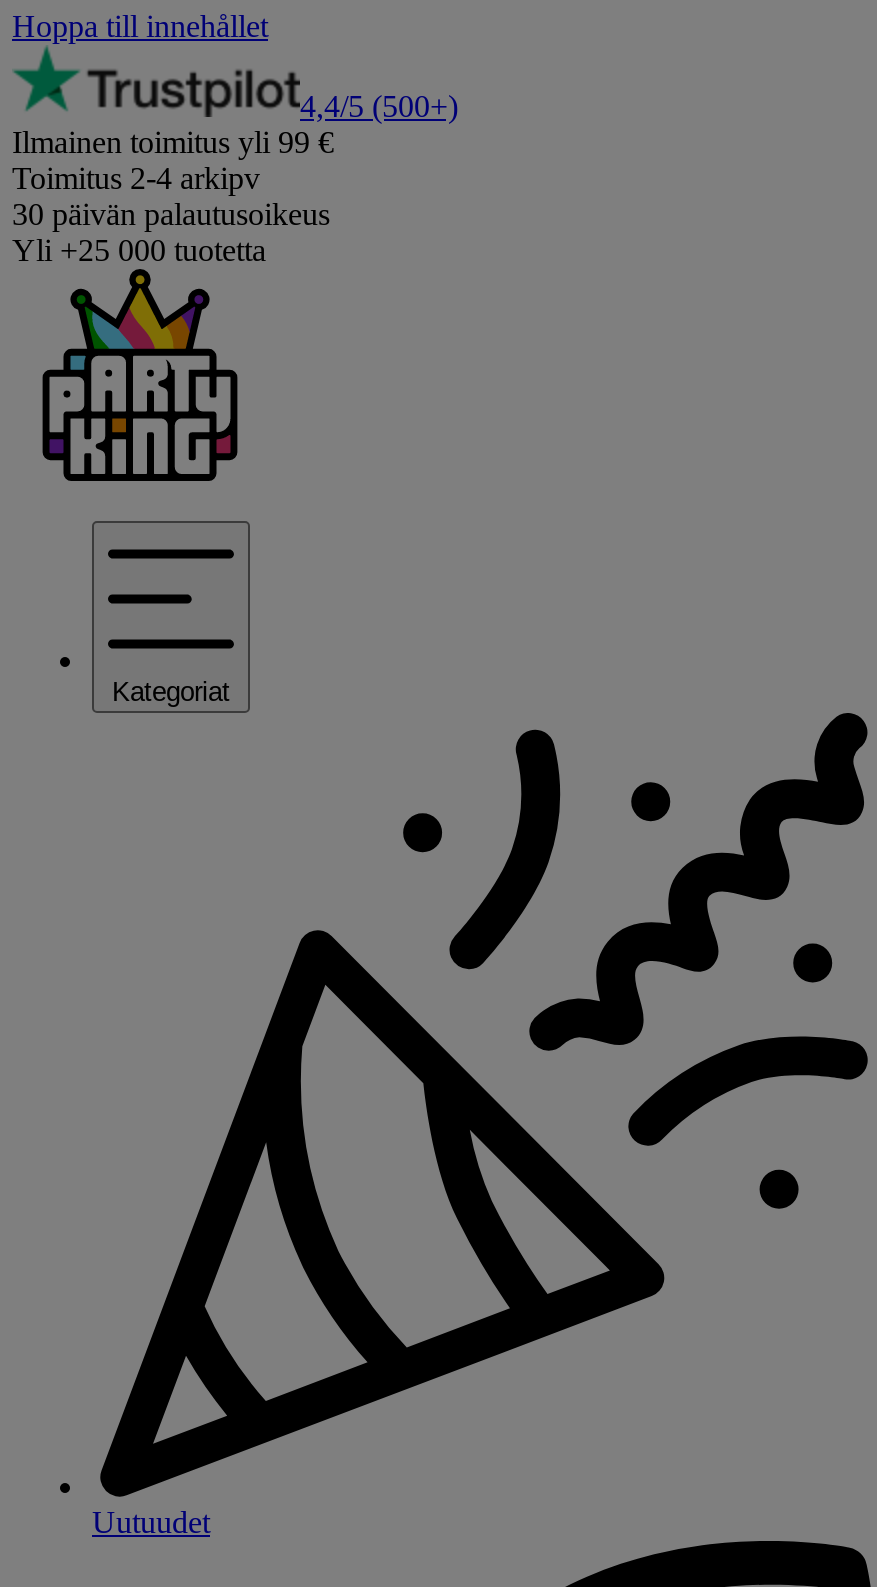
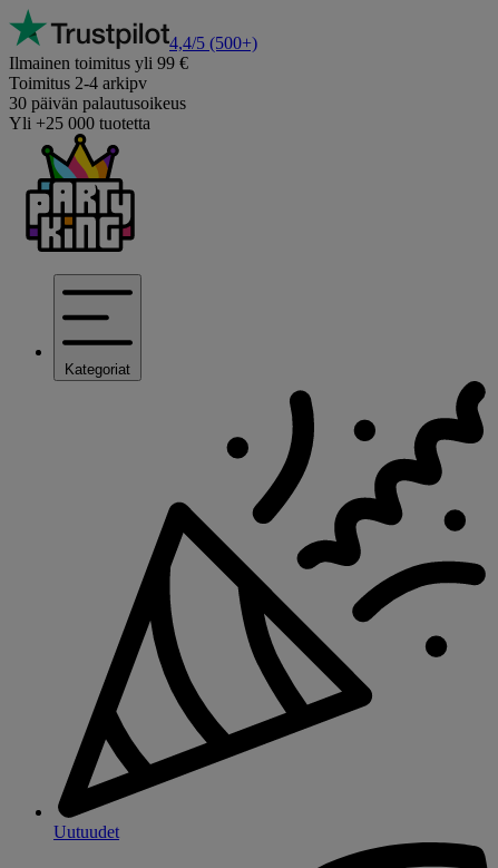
[12,9,268,43] Hoppa till innehållet -> none

